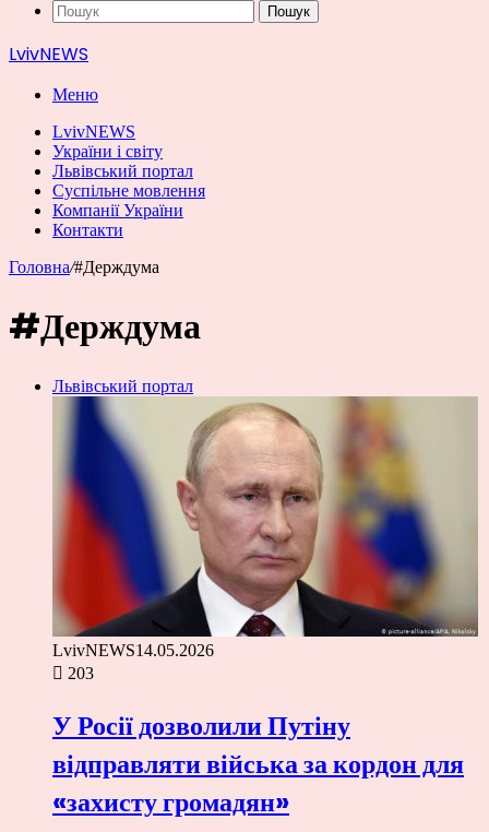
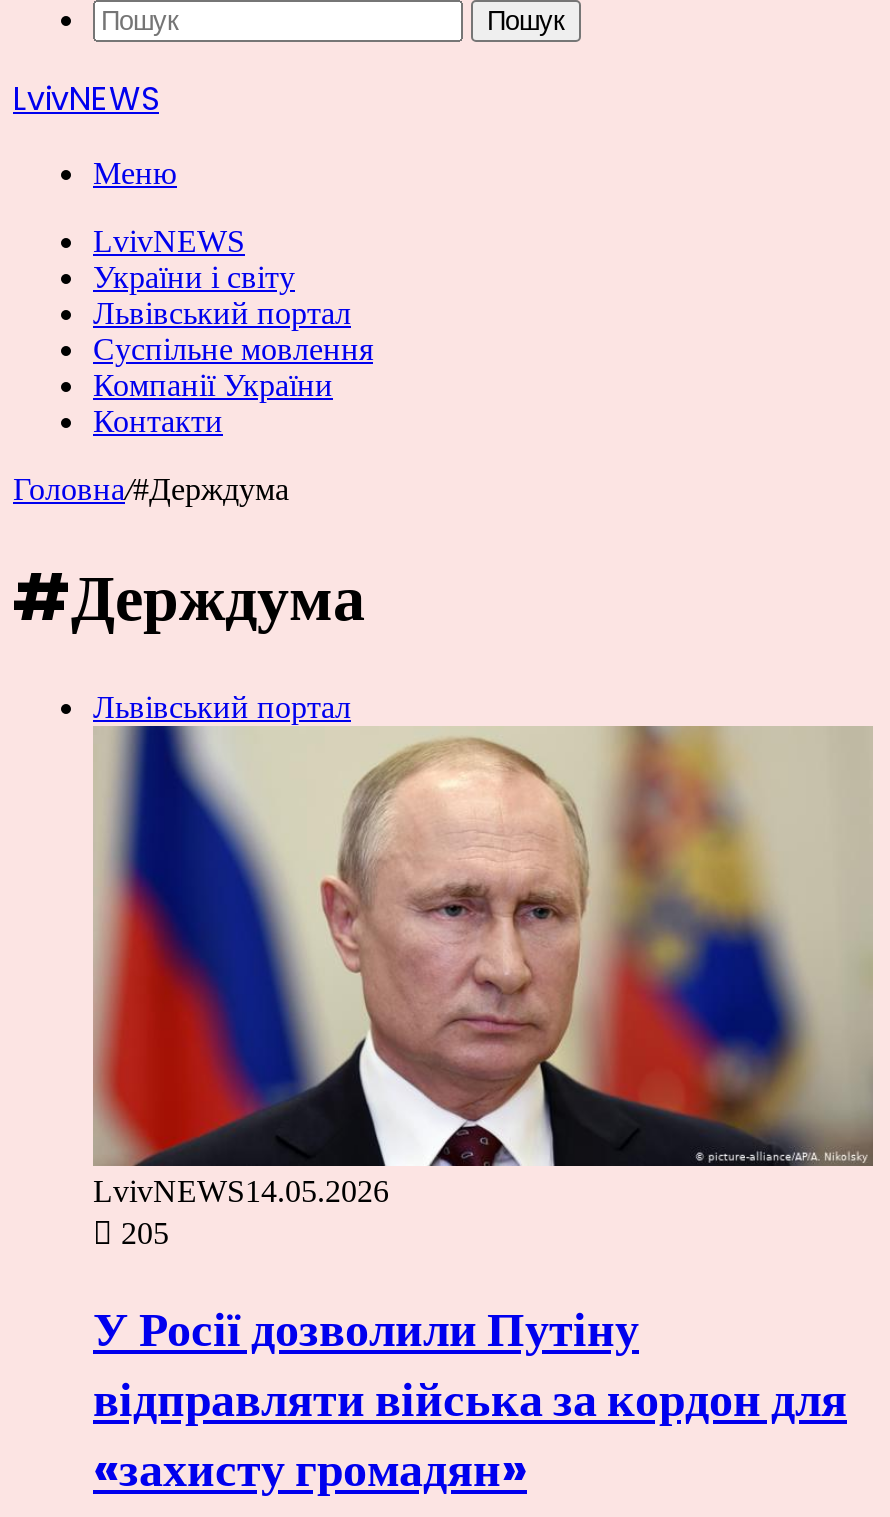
[63,664,94,682] 203 -> [113,1216,169,1250] 205

